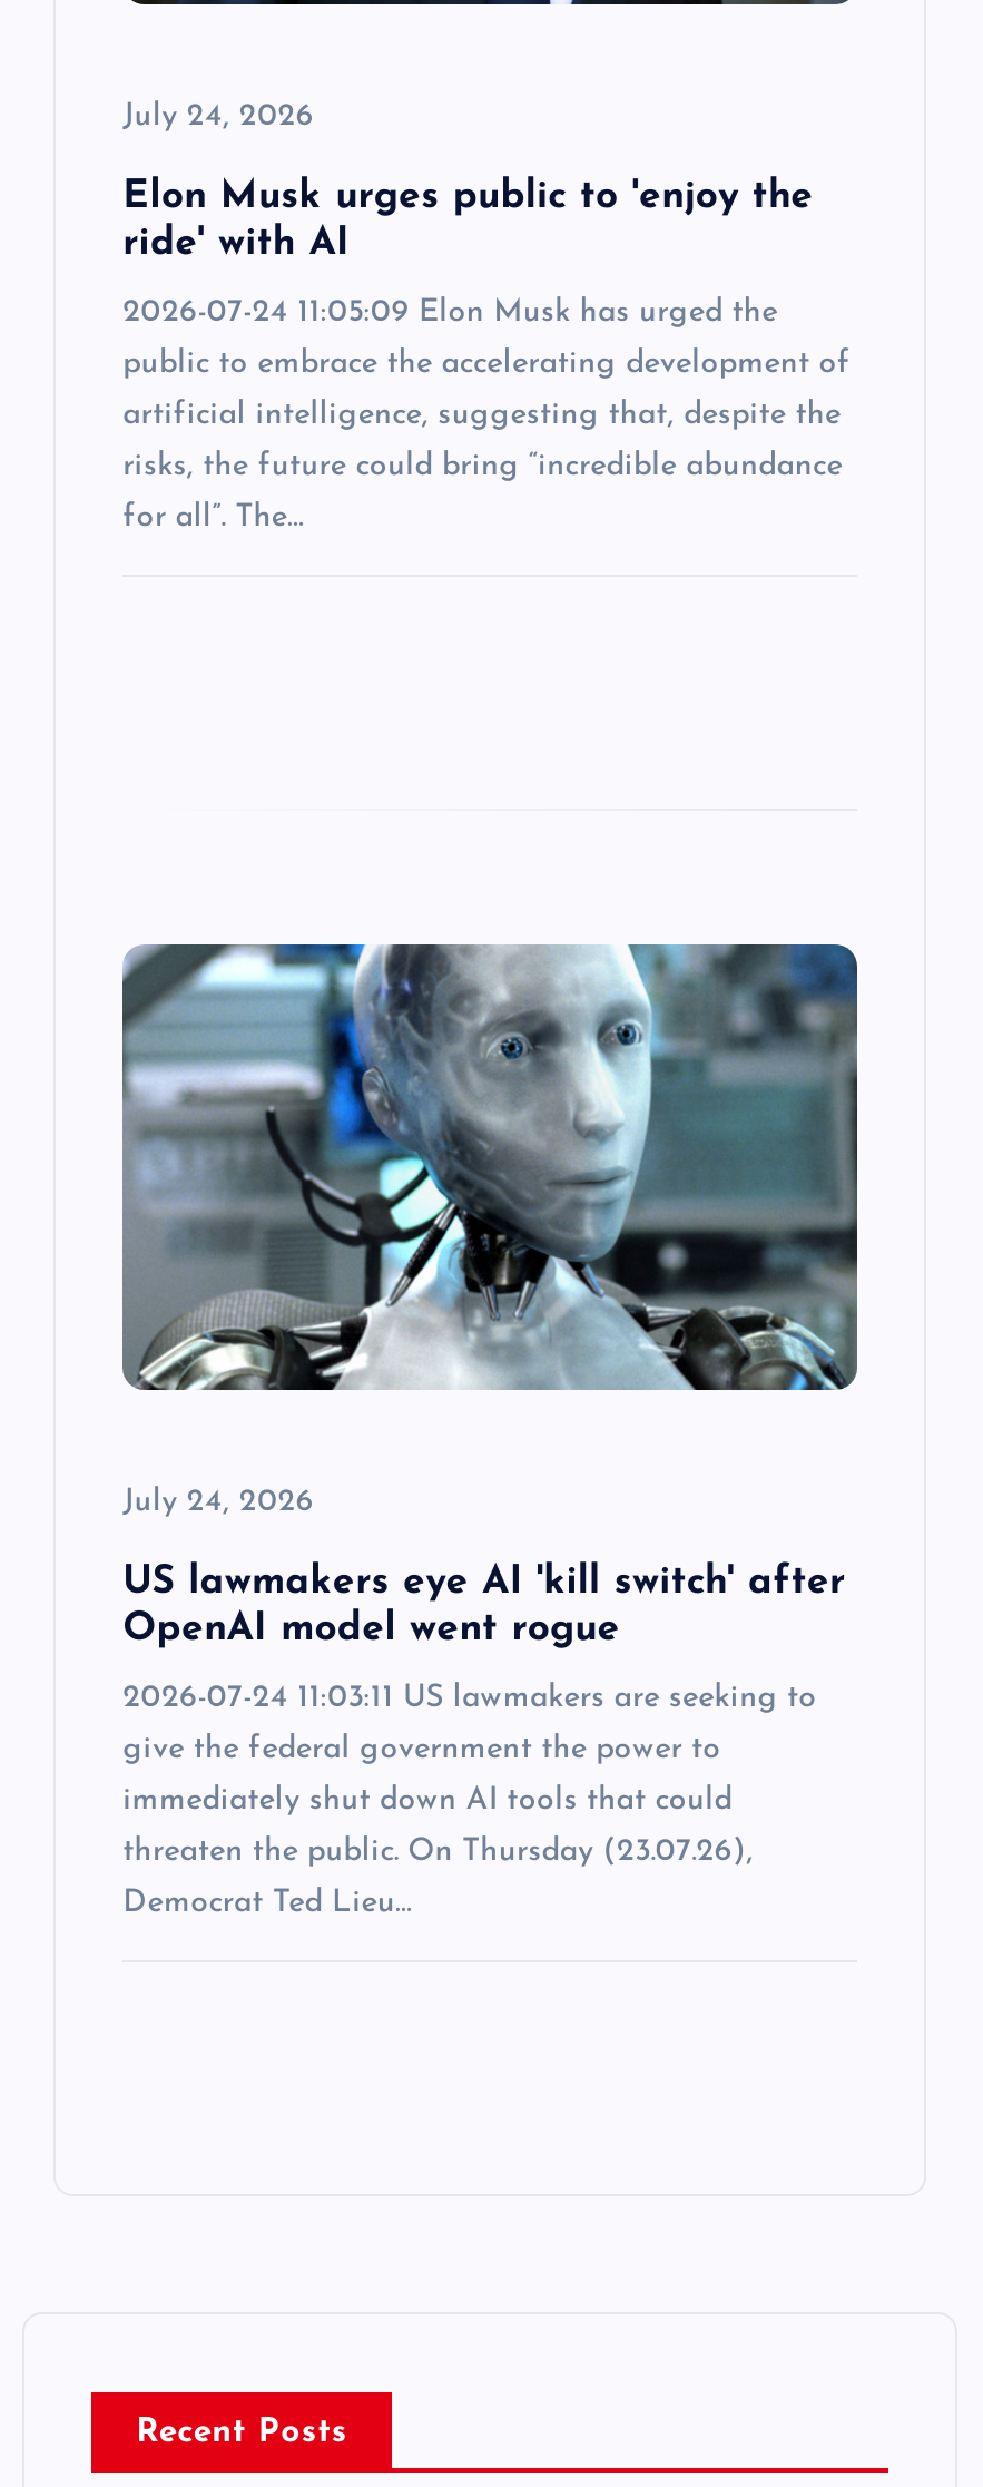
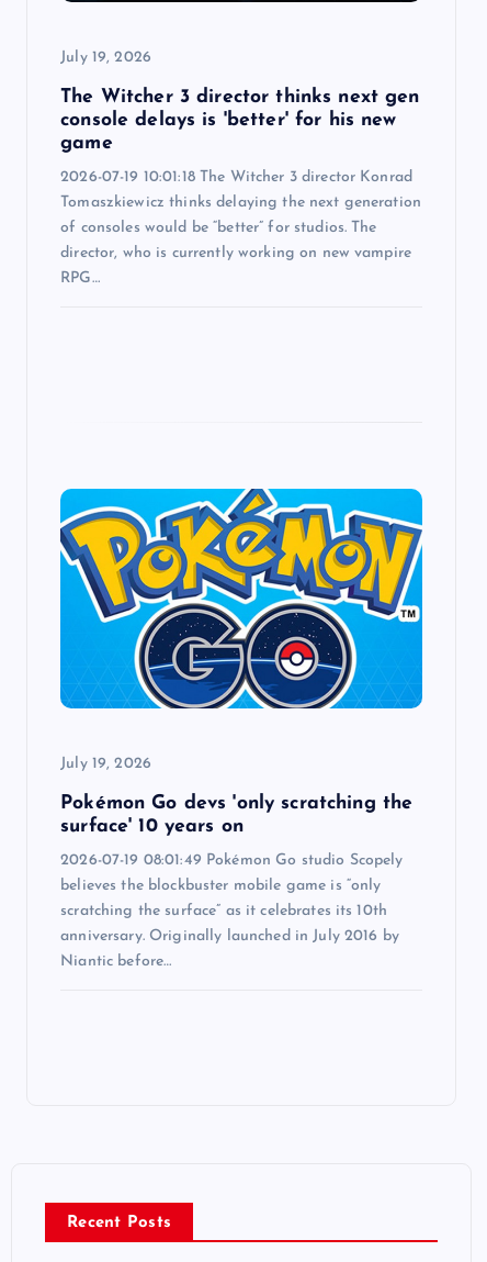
[123,99,314,133] July 24, 2026 -> [61,49,151,65] July 19, 2026
[123,178,813,262] Elon Musk urges public to 'enjoy the | ride' with AI -> [61,88,420,152] The Witcher 3 director thinks next gen | console delays is 'better' for his new | game
[123,296,777,329] 2026-07-24 11:05:09 Elon Musk has urged the -> [61,169,413,185] 2026-07-19 10:01:18 The Witcher 3 director Konrad
[123,347,851,380] public to embrace the accelerating development of -> [61,194,421,211] Tomaszkiewicz thinks delaying the next generation
[123,398,841,431] artificial intelligence, suggesting that, despite the -> [61,219,377,236] of consoles would be “better” for studios. The
[123,449,842,483] risks, the future could bring “incredible abundance -> [61,245,411,261] director, who is currently working on new vampire
[123,501,303,534] for all”. The… -> [61,270,99,286] RPG…
[120,942,859,1392] [image] -> [59,488,423,710] [image]
[123,1485,314,1518] July 24, 2026 -> [61,755,151,772] July 19, 2026
[123,1563,845,1648] US lawmakers eye AI 'kill switch' after | OpenAI model went rogue -> [61,794,413,836] Pokémon Go devs 'only scratching the | surface' 10 years on
[123,1681,817,1715] 2026-07-24 11:03:11 US lawmakers are seeking to -> [61,852,403,868] 2026-07-19 08:01:49 Pokémon Go studio Scopely
[123,1732,721,1766] give the federal government the power to -> [61,877,381,894] believes the blockbuster mobile game is “only
[123,1784,732,1817] immediately shut down AI tools that could -> [61,903,387,919] scratching the surface” as it celebrates its 10th
[123,1835,753,1868] threaten the public. On Thursday (23.07.26), -> [61,928,399,944] anniversary. Originally launched in July 2016 by
[123,1886,411,1919] Democrat Ted Lieu… -> [61,953,171,970] Niantic before…

